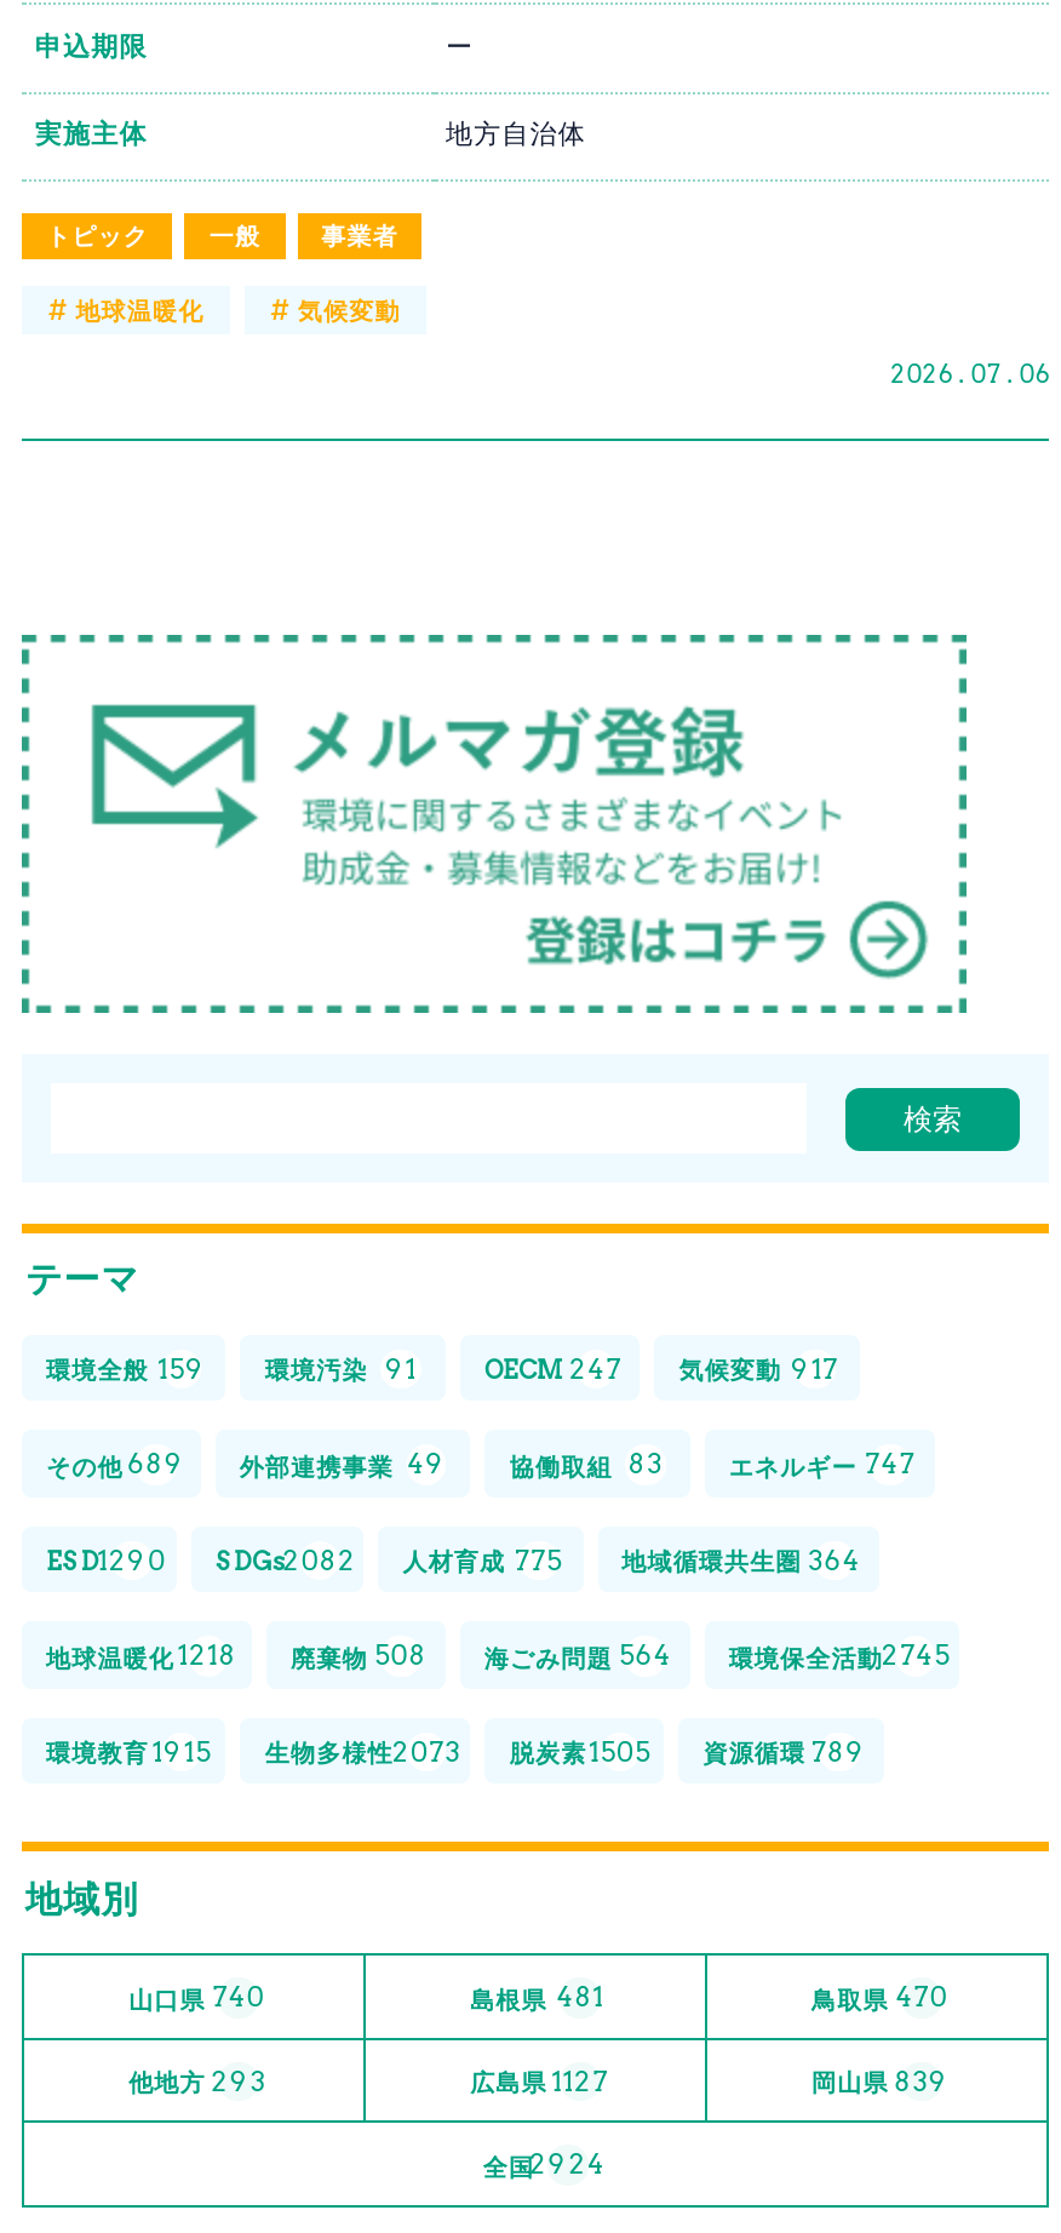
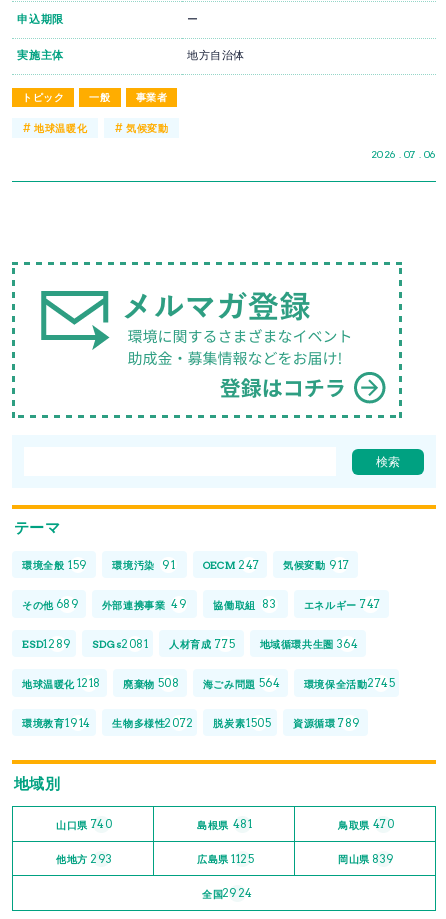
[46,1543,167,1577] ESD1290 -> [22,637,72,651] ESD1289
[215,1543,357,1577] SDGs2082 -> [92,637,149,651] SDGs2081
[46,1734,212,1768] 環境教育 1915 -> [22,716,91,730] 環境教育 1914
[265,1734,461,1768] 生物多様性2073 -> [112,716,194,730] 生物多様性2072
[470,2064,609,2098] 広島県 1127 -> [197,852,254,866] 広島県 1125

